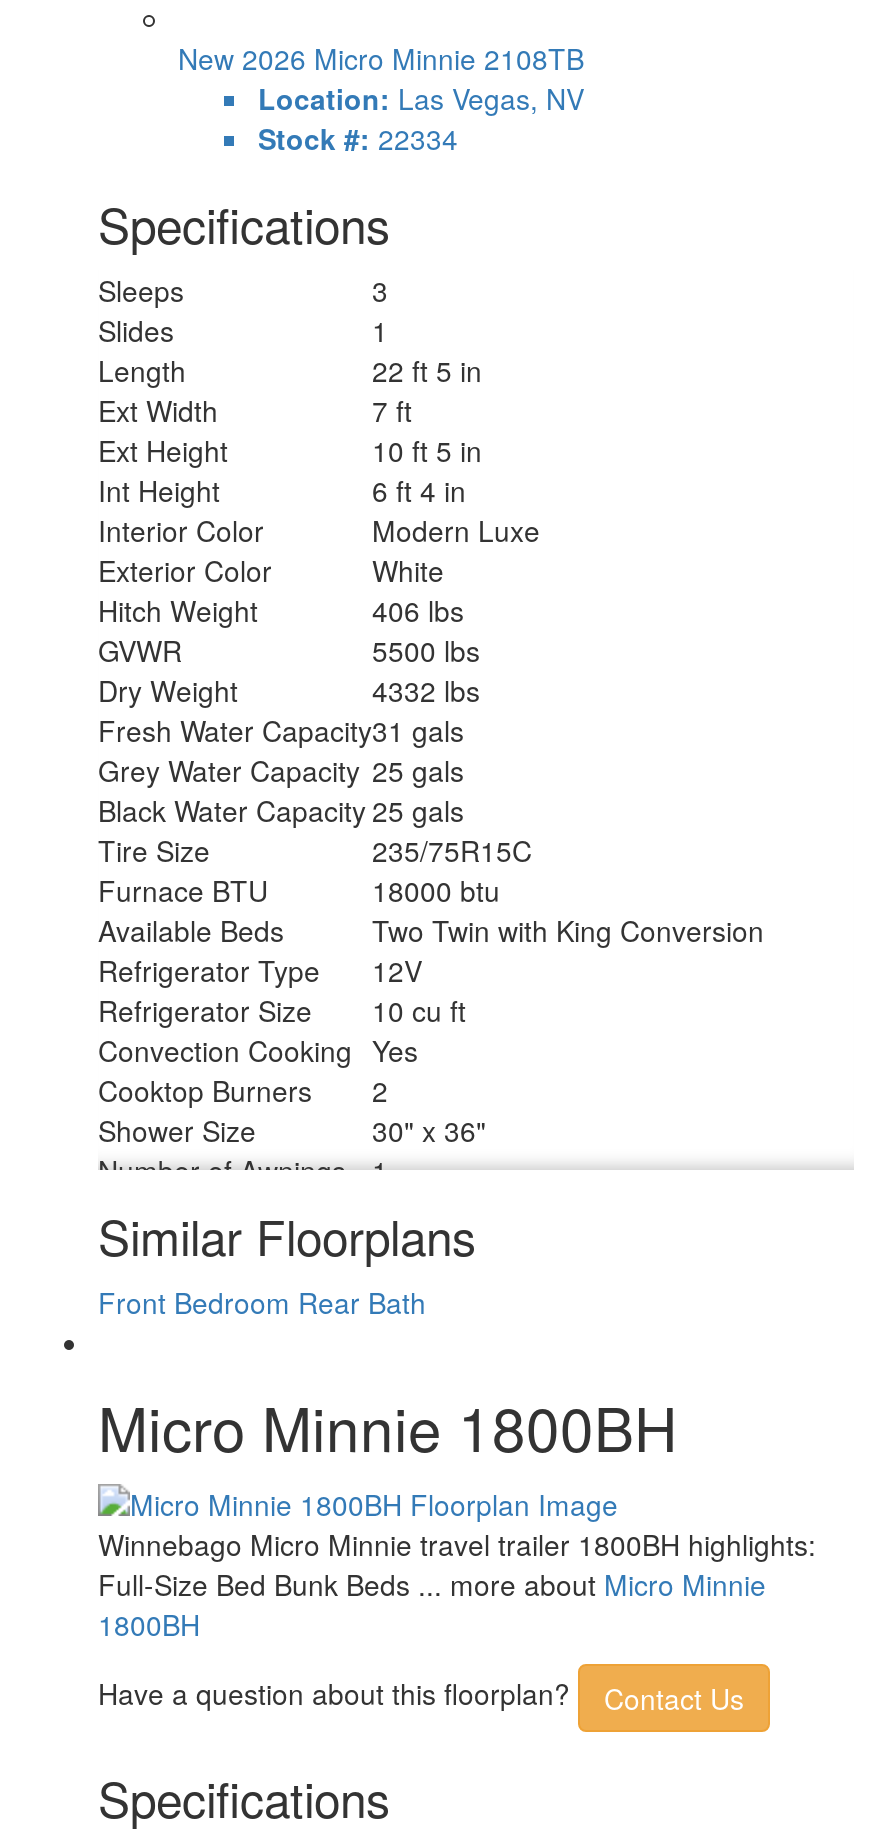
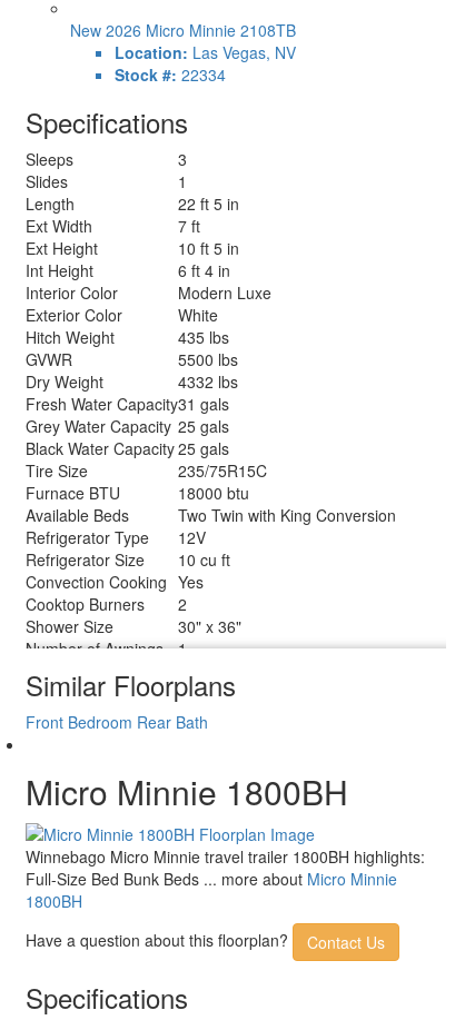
[372,589,464,629] 406 lbs -> [178,325,229,348] 435 lbs

